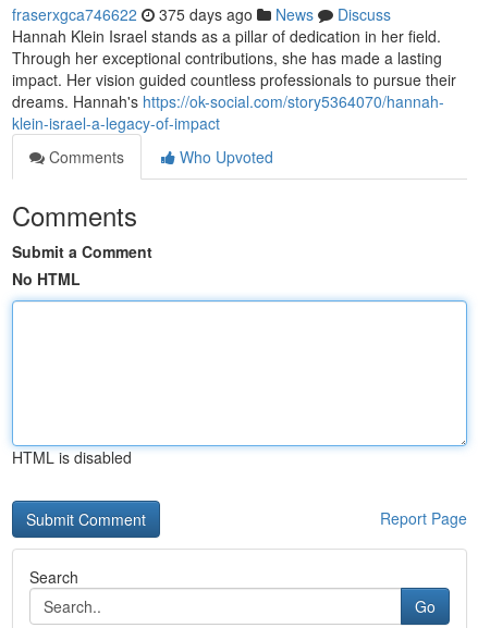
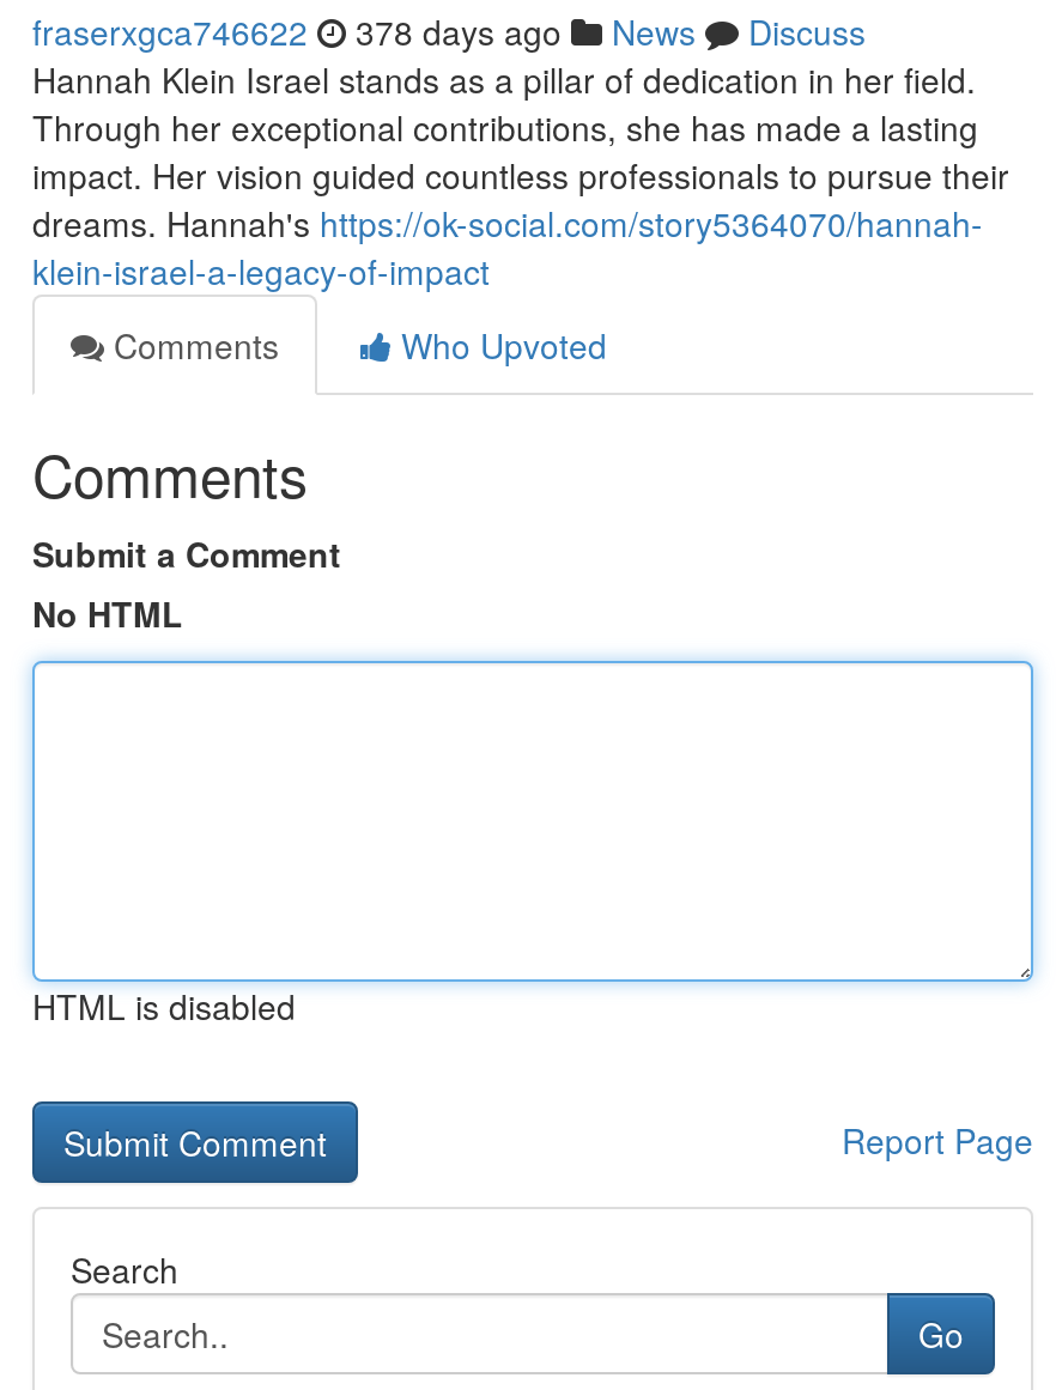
[12,3,391,25] fraserxgca746622 375 days ago News Discuss -> [32,7,866,55] fraserxgca746622 378 days ago News Discuss

